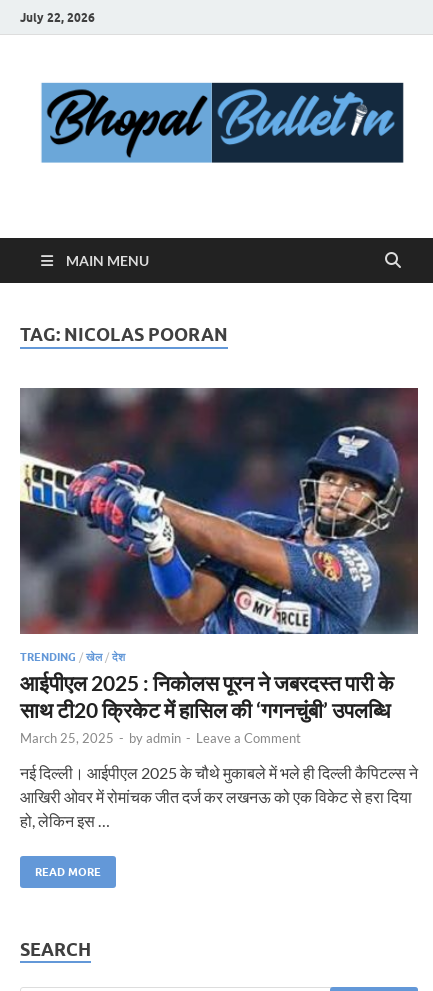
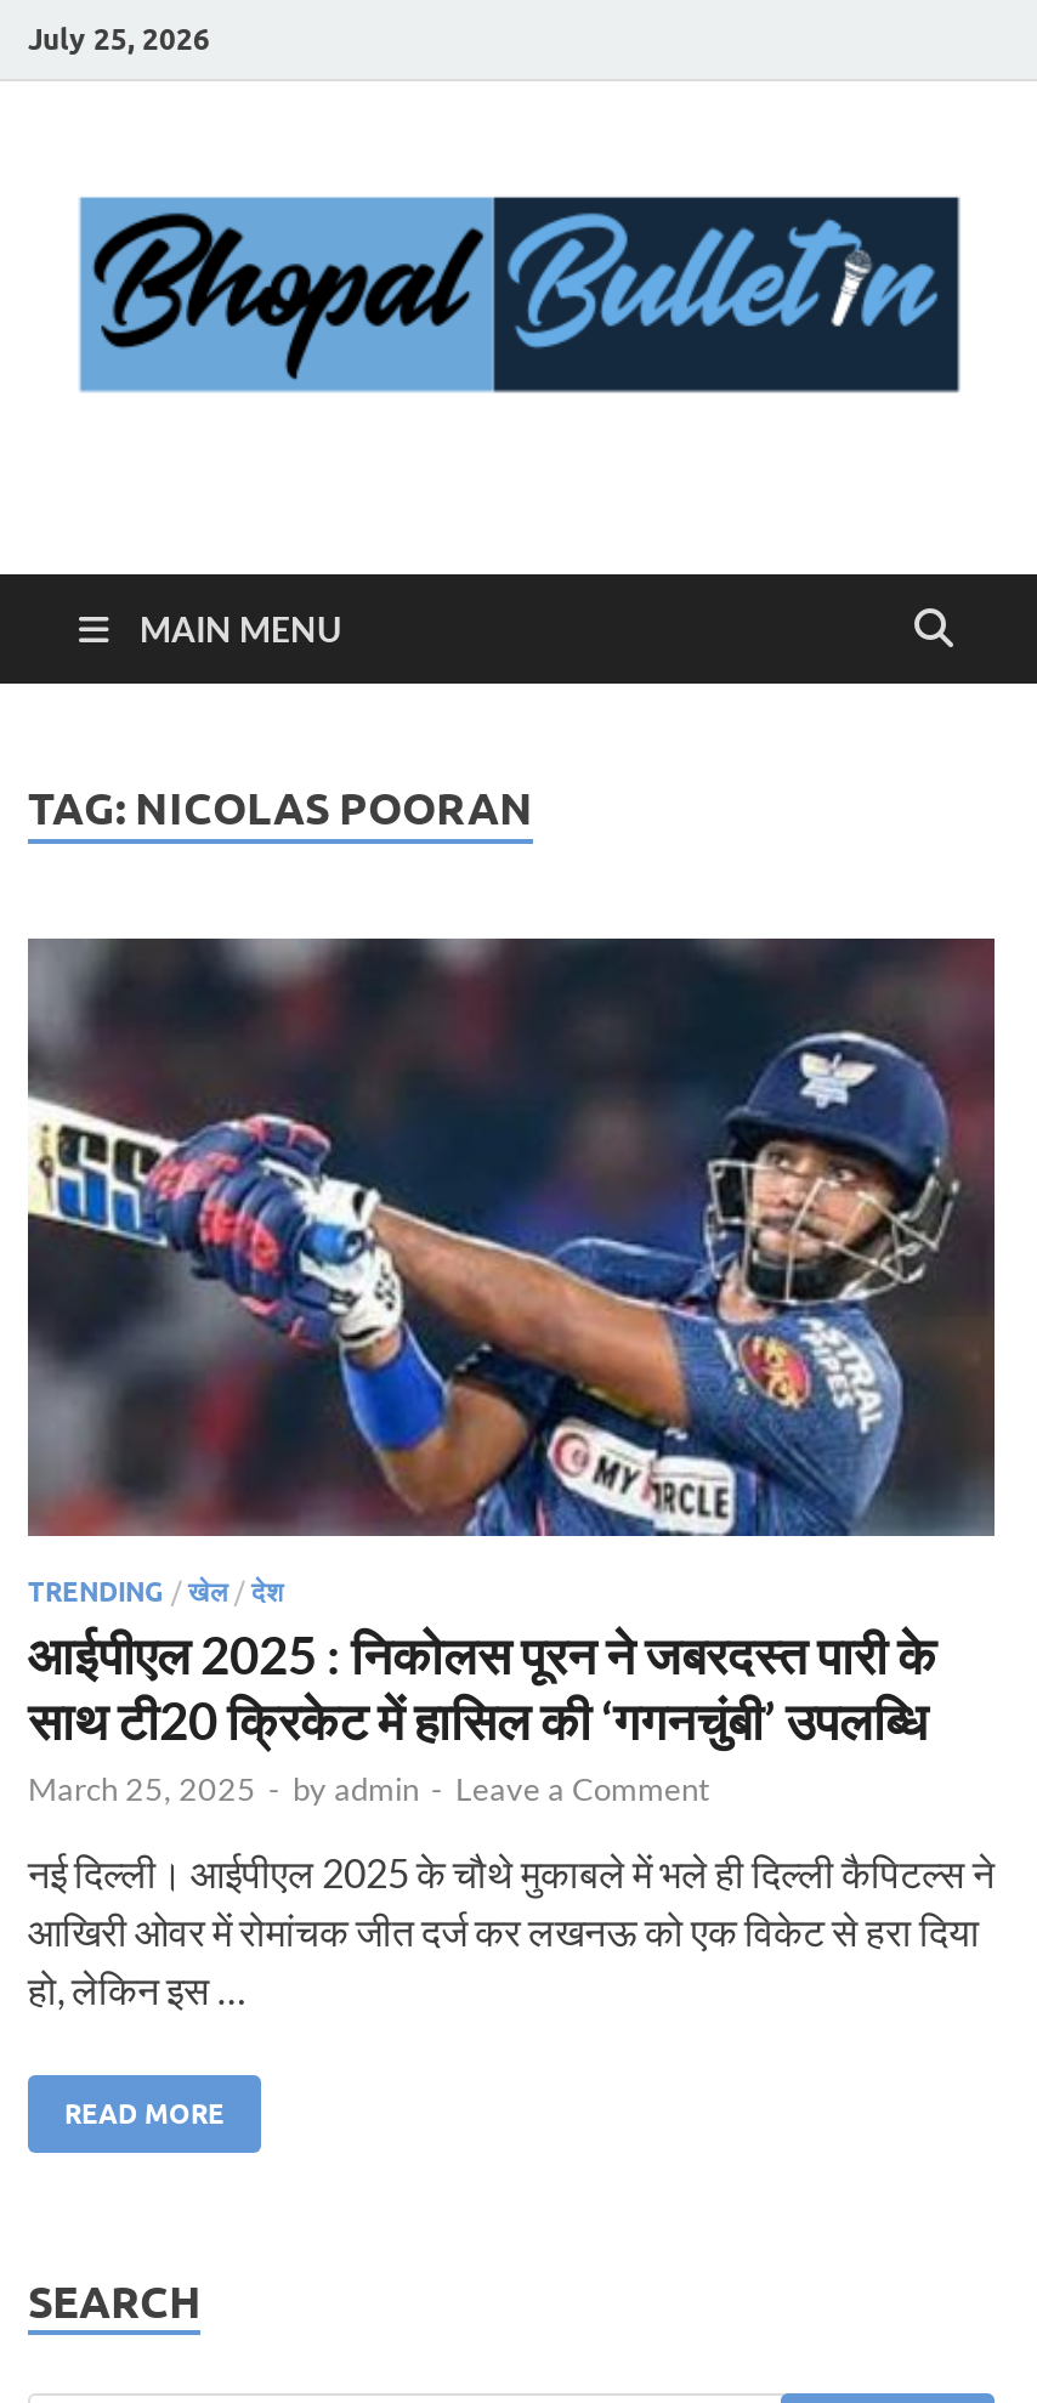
[20,9,95,24] July 22, 2026 -> [28,19,210,56] July 25, 2026

